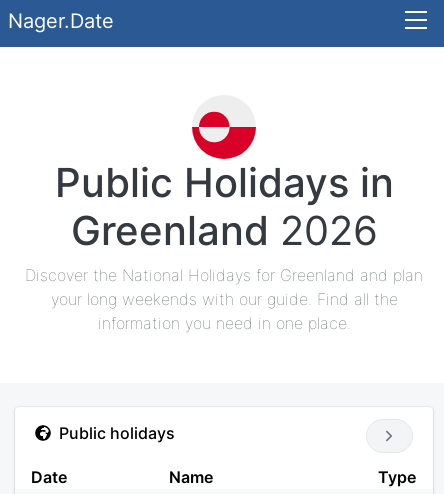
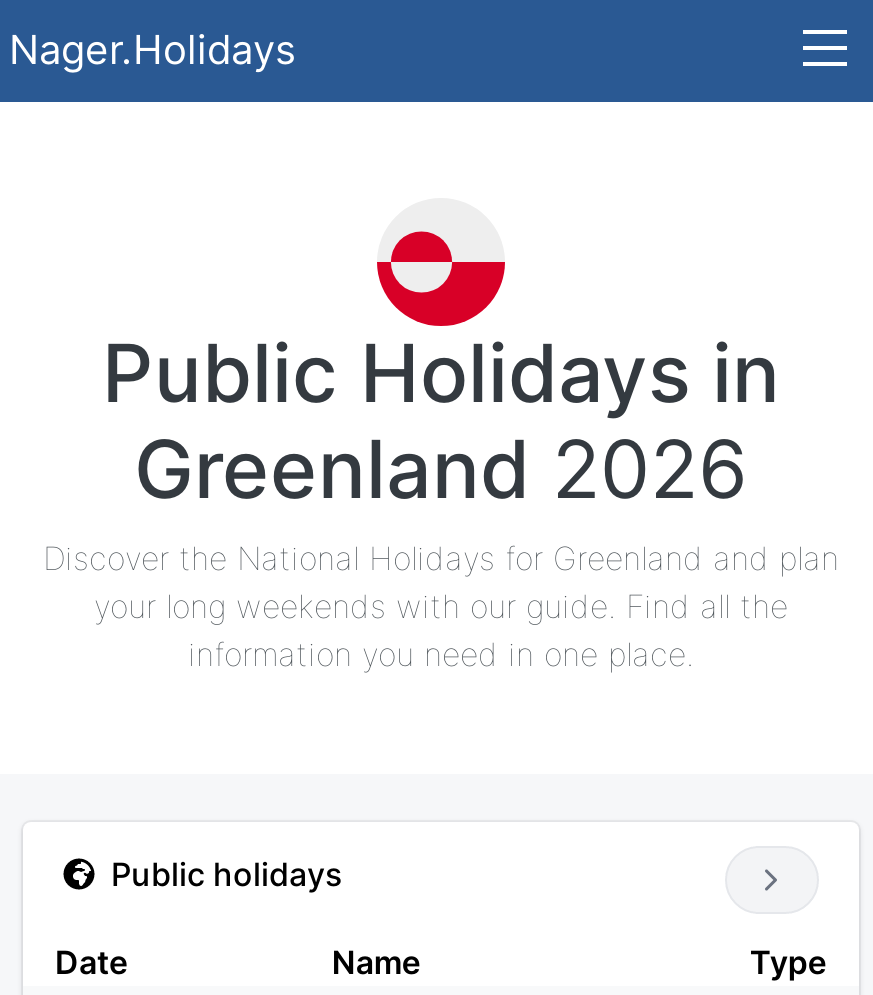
[8,9,114,33] Nager.Date -> [9,26,295,74] Nager.Holidays

